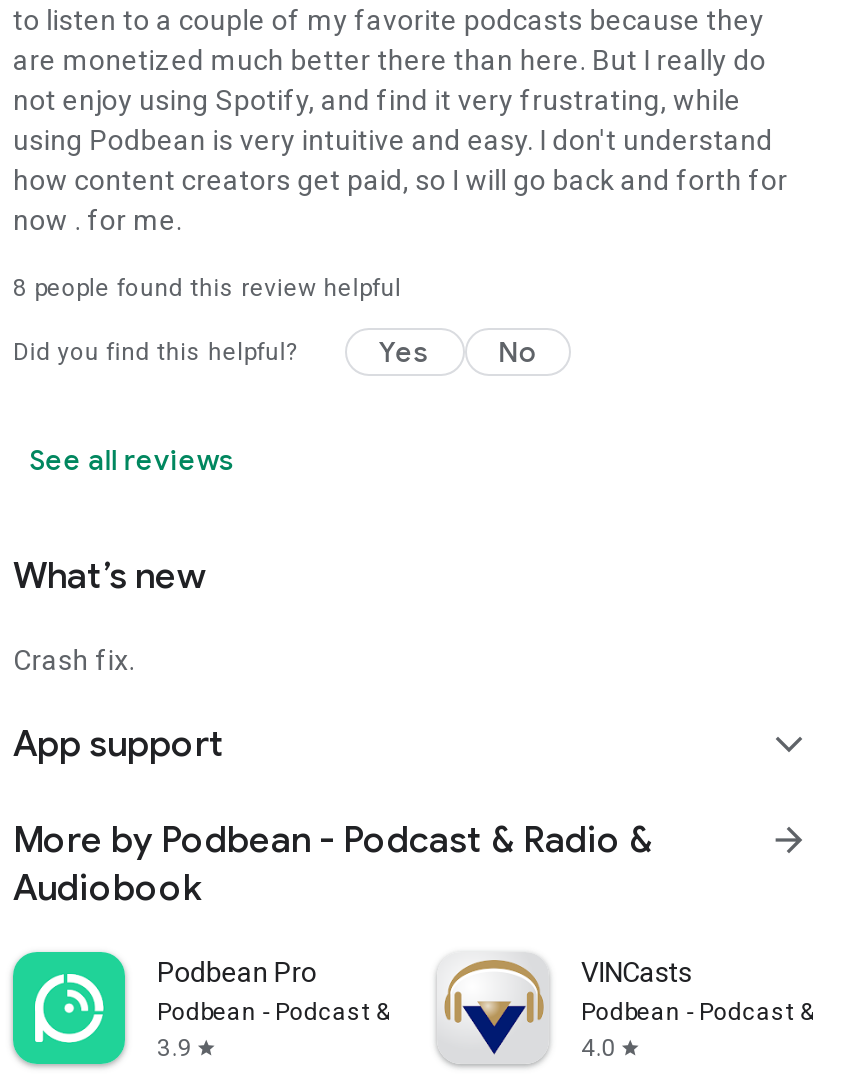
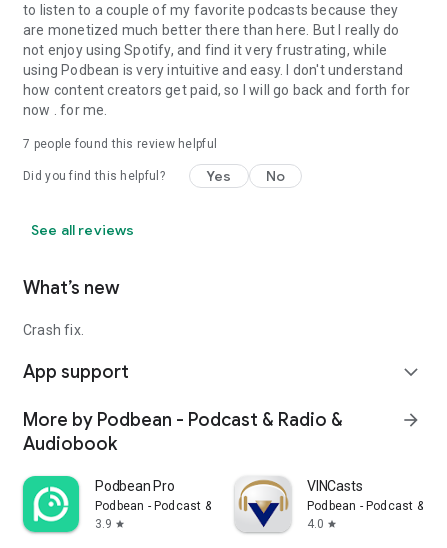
[13,274,401,302] 8 people found this review helpful -> [23,137,217,151] 7 people found this review helpful

